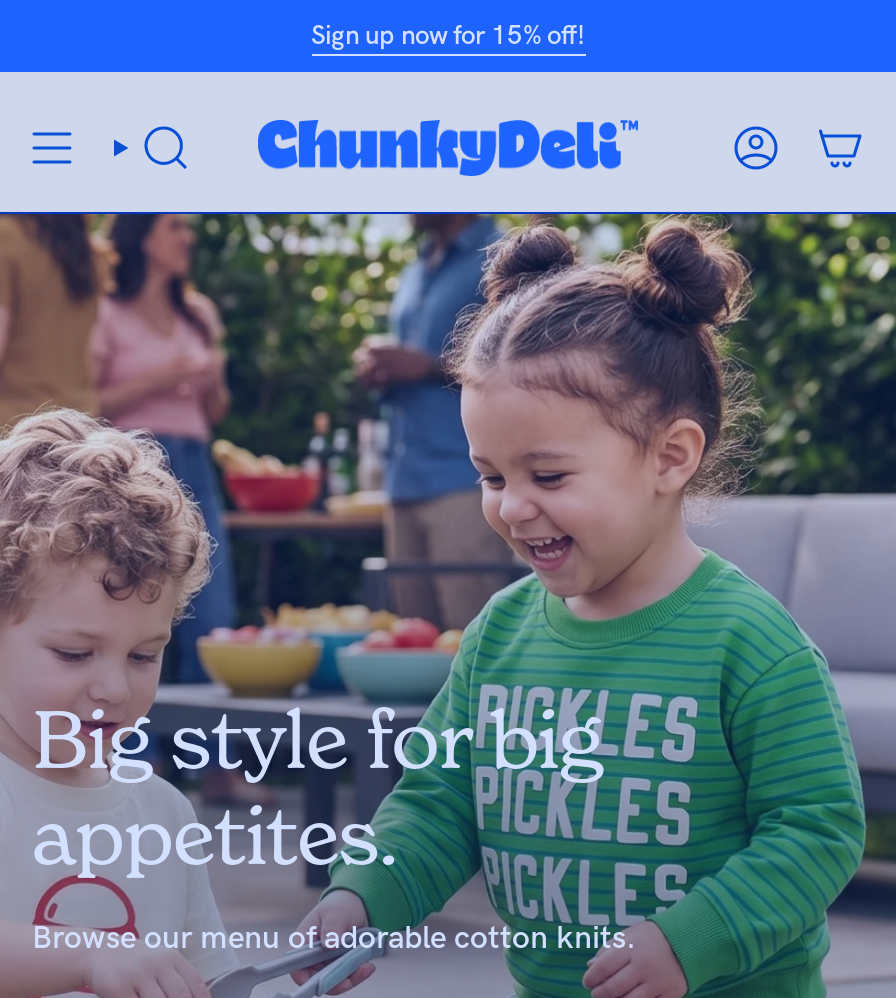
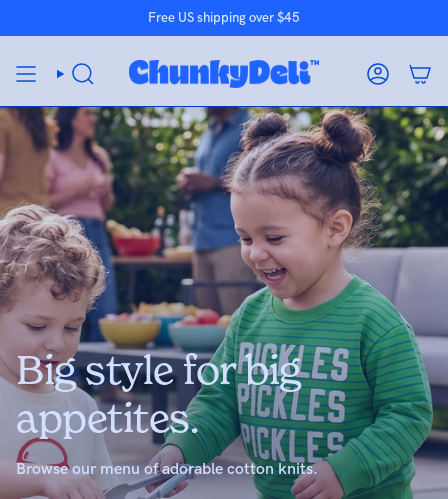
[311,19,585,51] Sign up now for 15% off! -> [148,10,300,26] Free US shipping over $45

